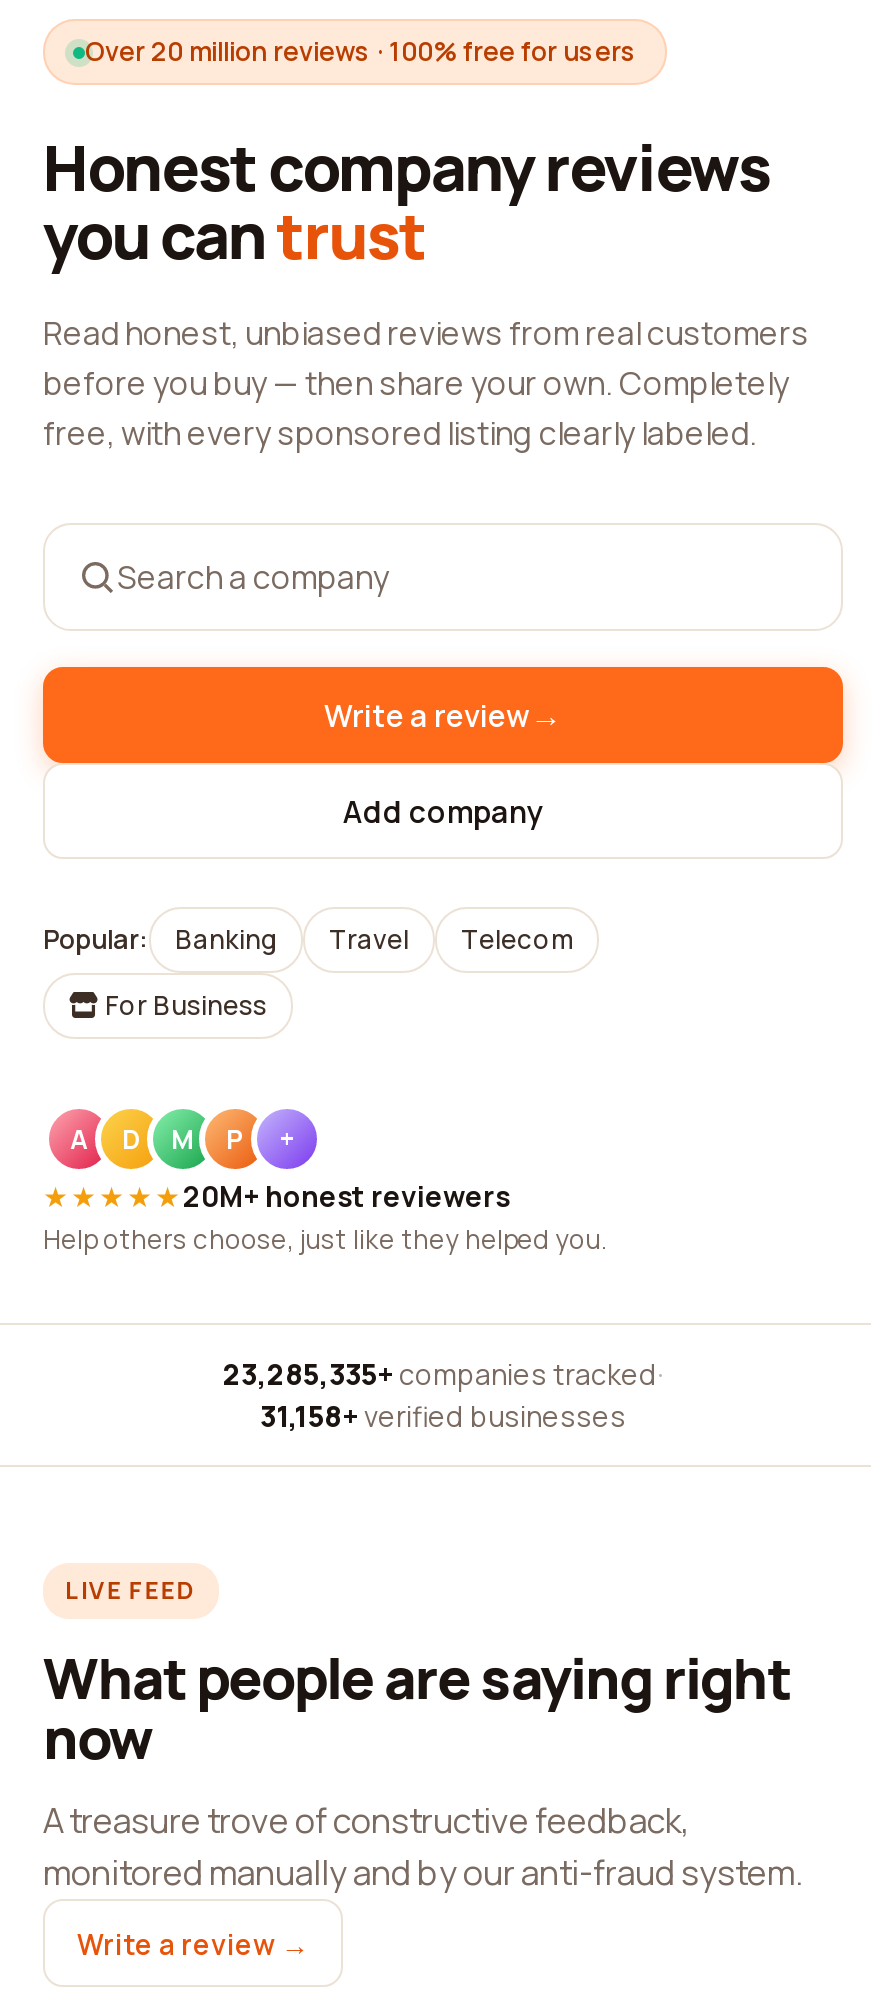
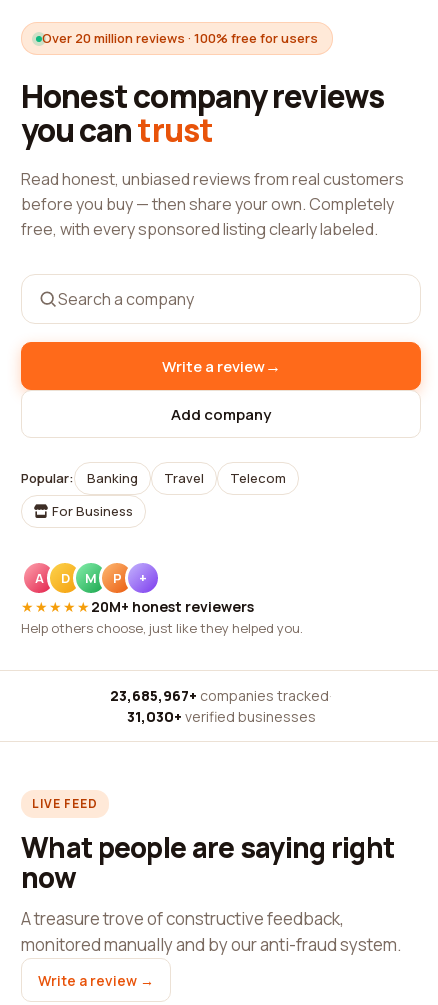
[223,1355,663,1393] 23,285,335+ companies tracked · -> [110,686,332,705] 23,685,967+ companies tracked ·
[260,1397,626,1435] 31,158+ verified businesses -> [126,707,315,726] 31,030+ verified businesses

